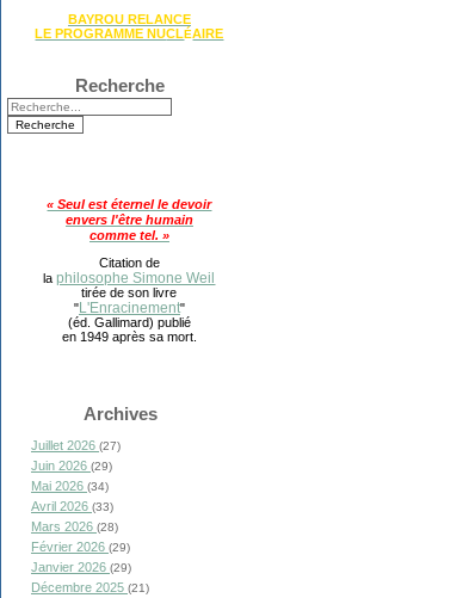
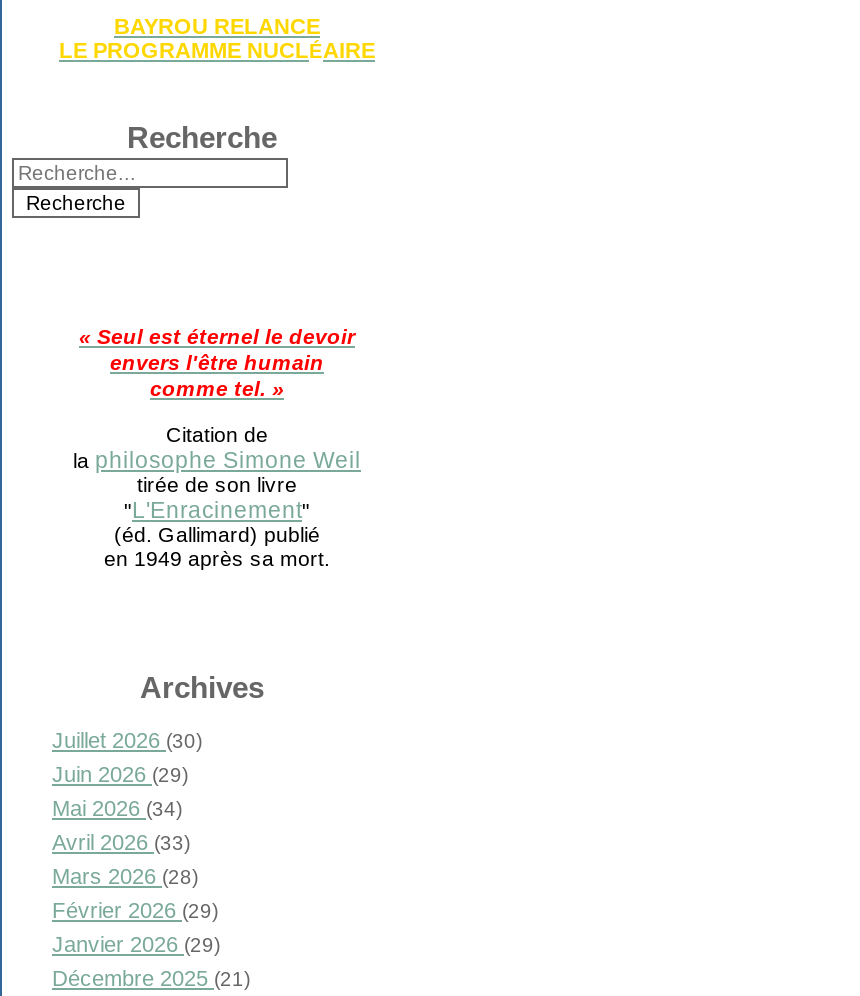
[31,438,121,452] Juillet 2026 (27) -> [52,728,202,752] Juillet 2026 (30)

